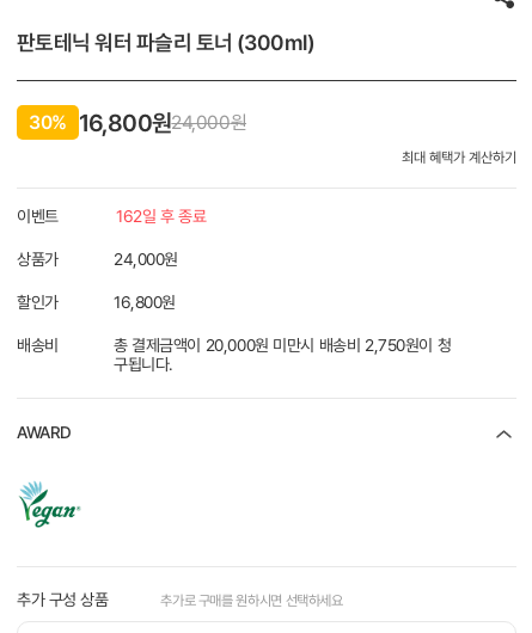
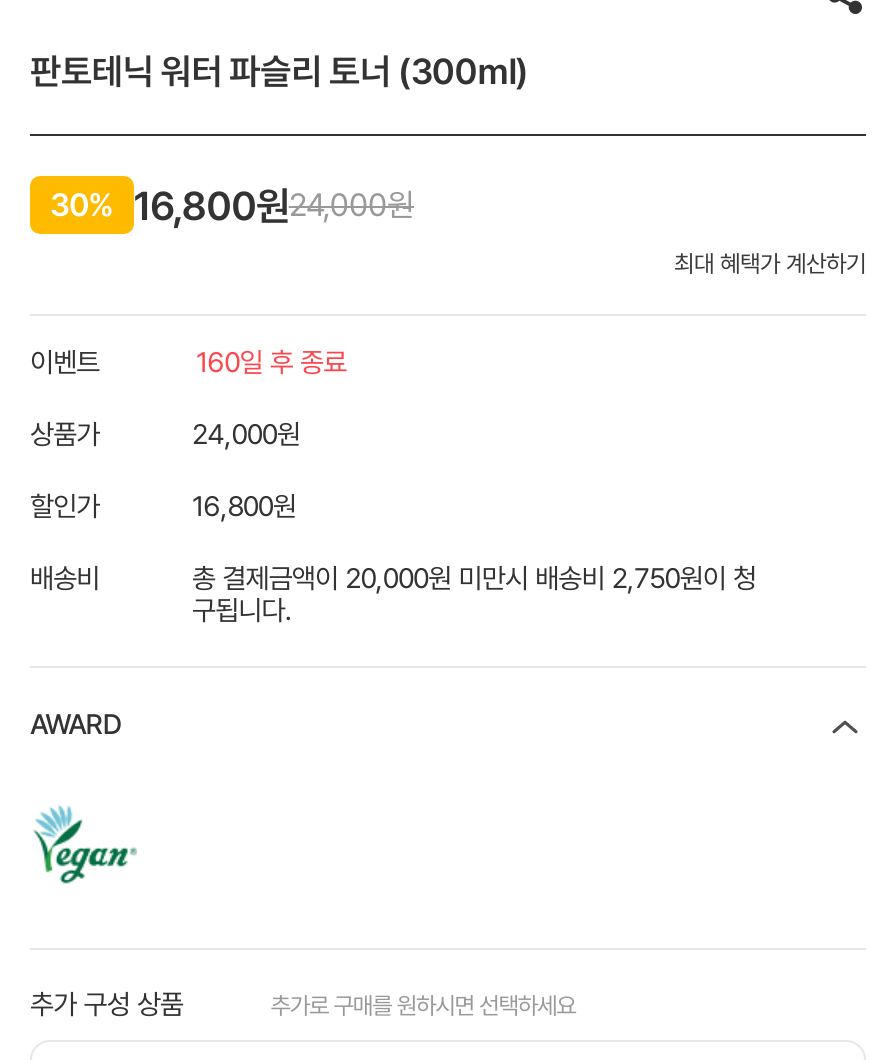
[116,207,206,226] 162일 후 종료 -> [196,346,346,378] 160일 후 종료

